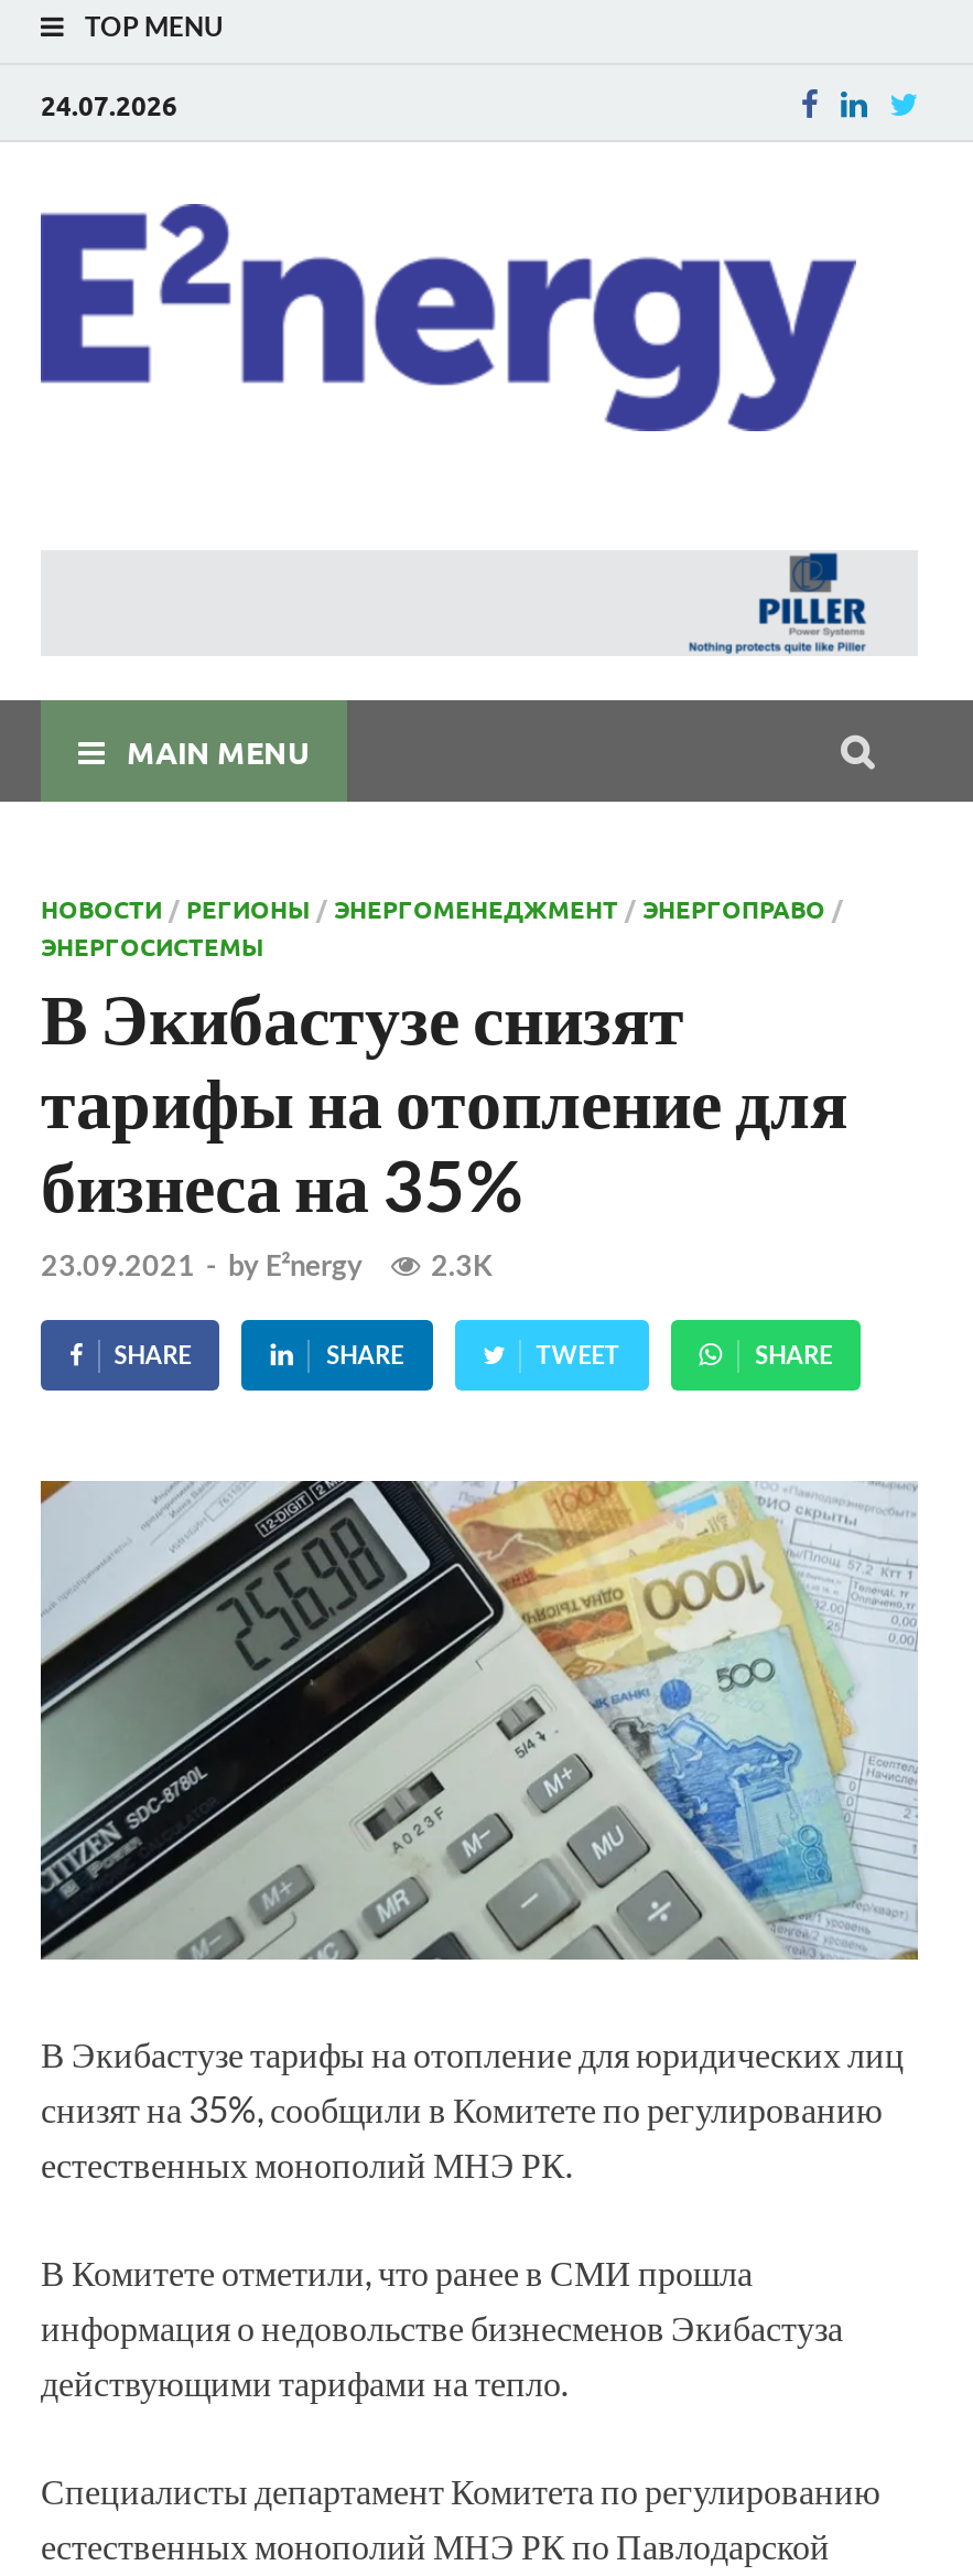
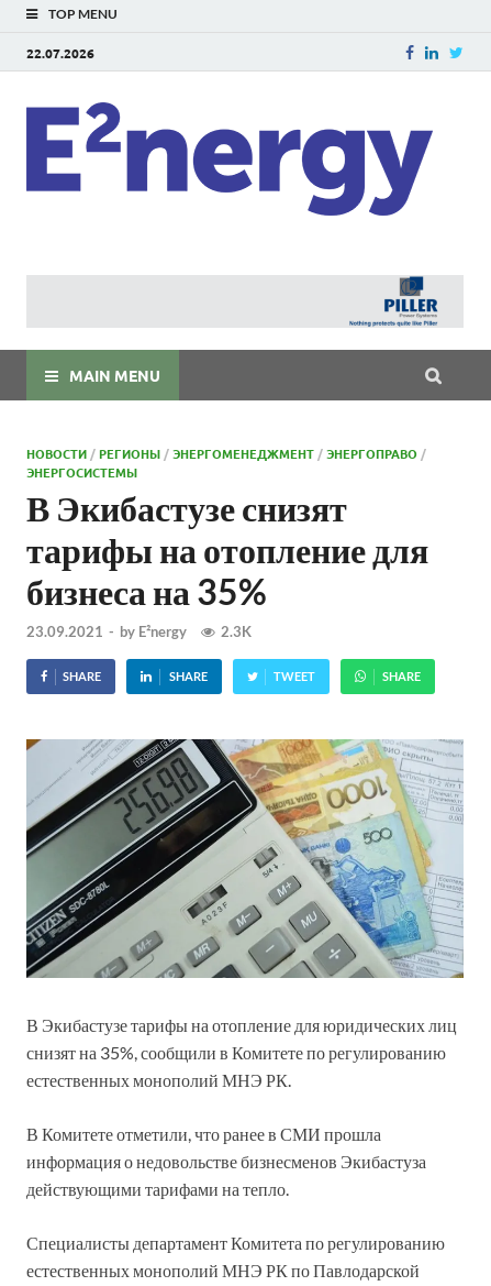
[41,86,177,121] 24.07.2026 -> [26,43,94,61] 22.07.2026

